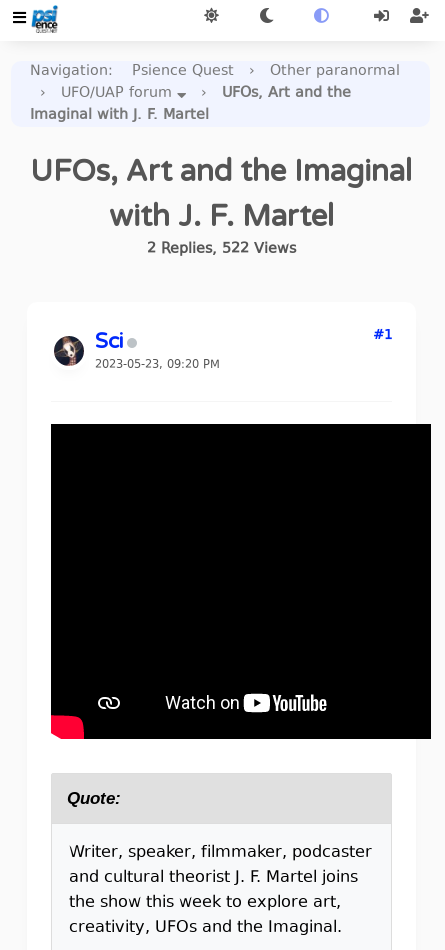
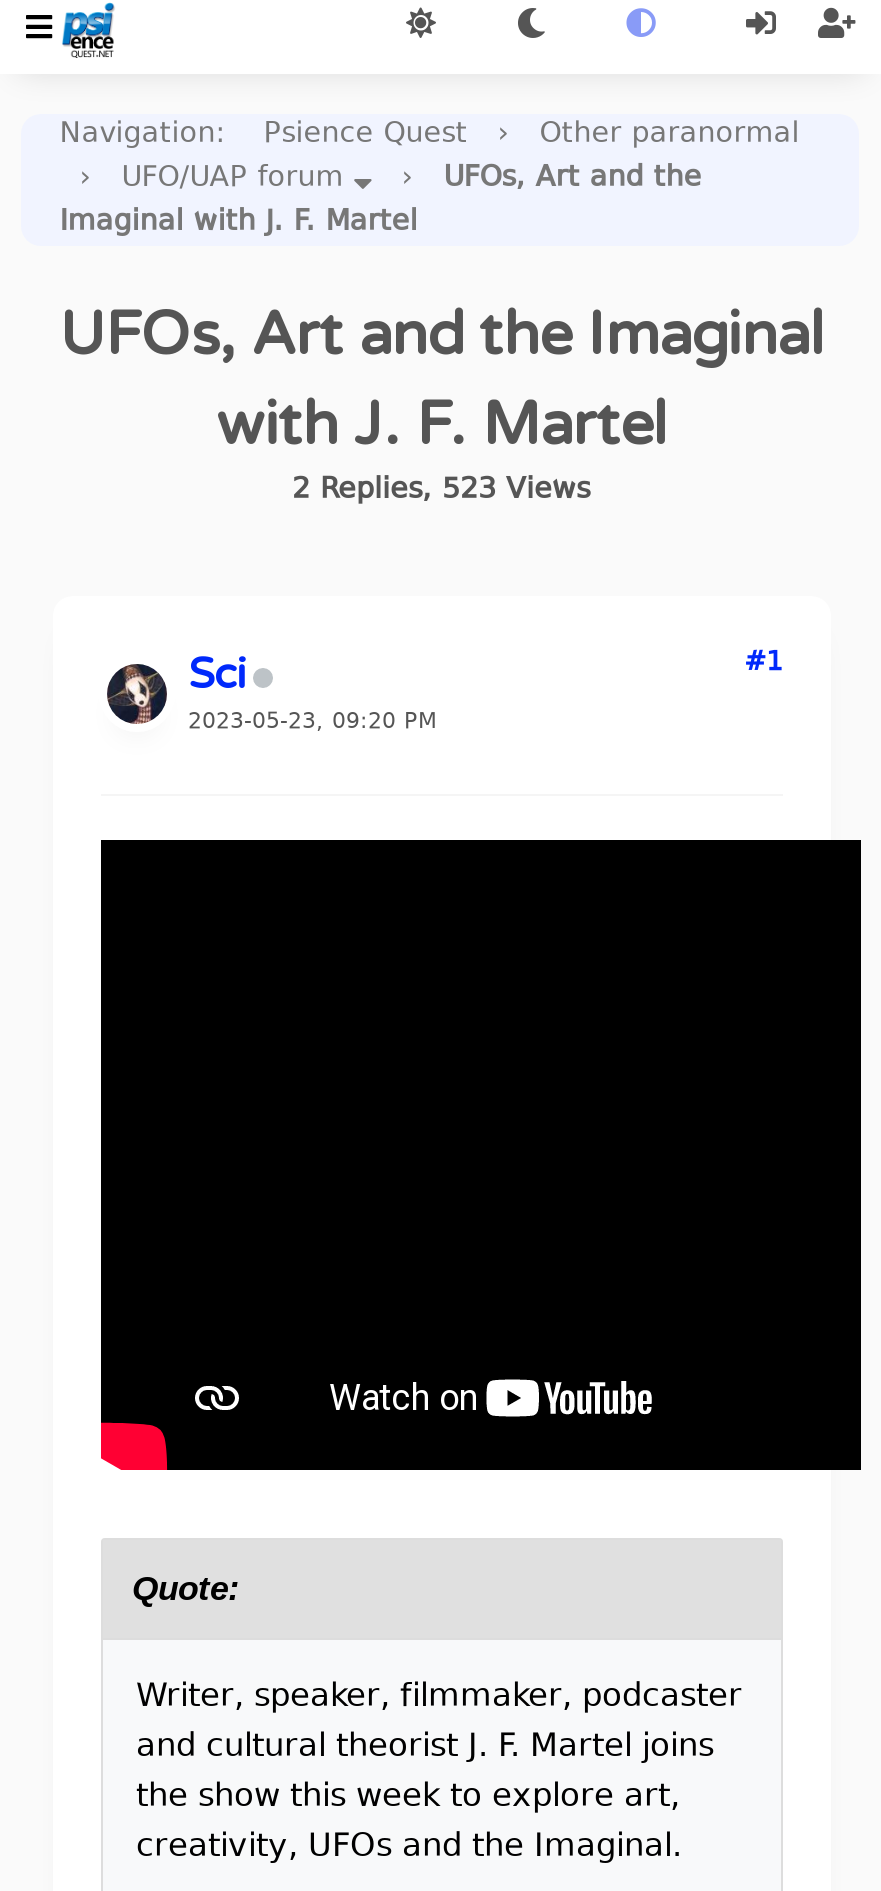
[146,239,295,260] 2 Replies, 522 Views -> [292,470,590,512] 2 Replies, 523 Views

